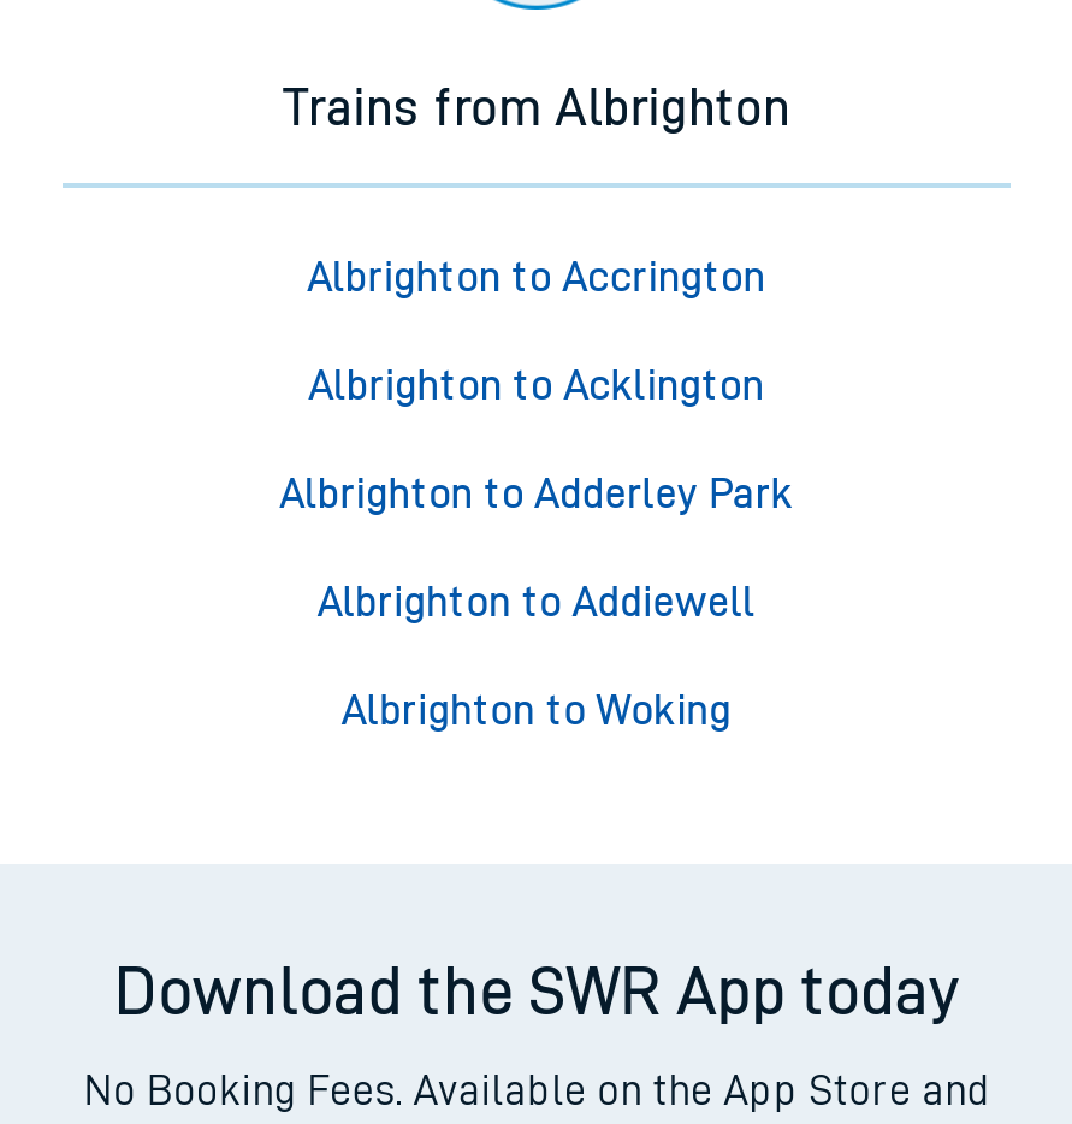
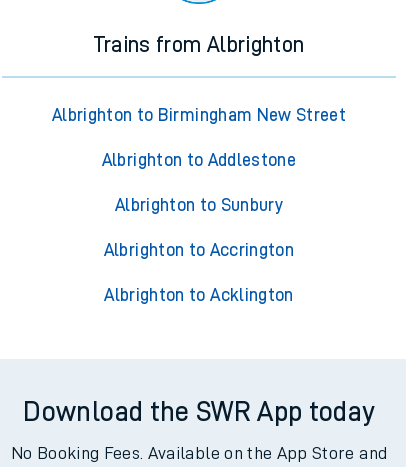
none -> [52,106,346,214] Albrighton to Birmingham New Street | Albrighton to Addlestone | Albrighton to Sunbury
moved [308,256,766,408] -> [104,241,294,304]: Albrighton to Accrington | Albrighton to Acklington
[280,473,793,733] Albrighton to Adderley Park | Albrighton to Addiewell | Albrighton to Woking -> none

